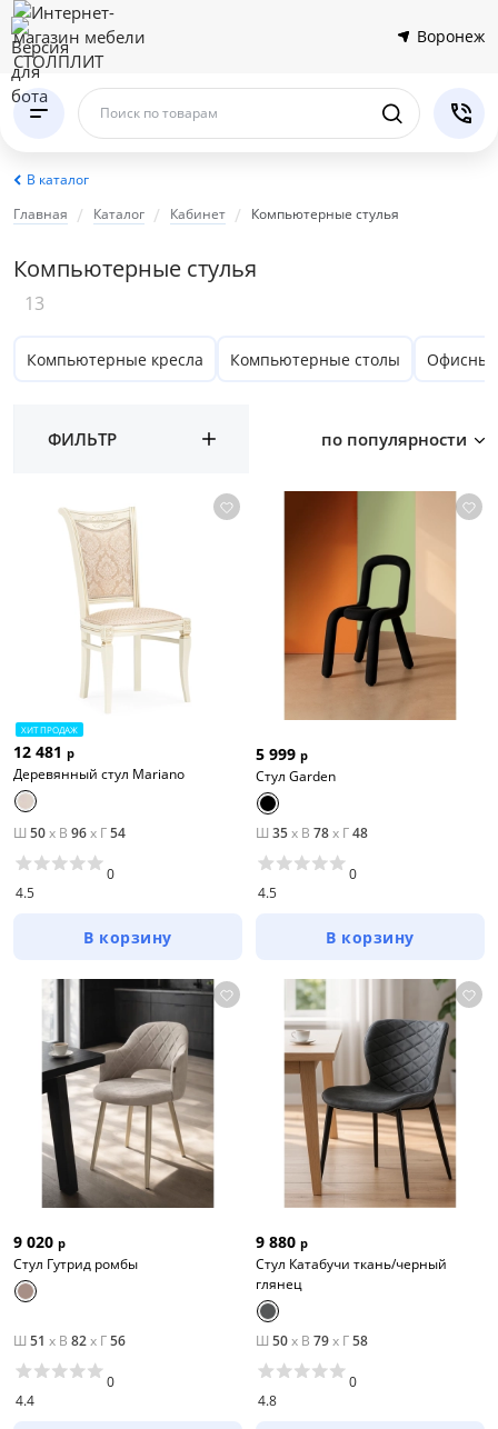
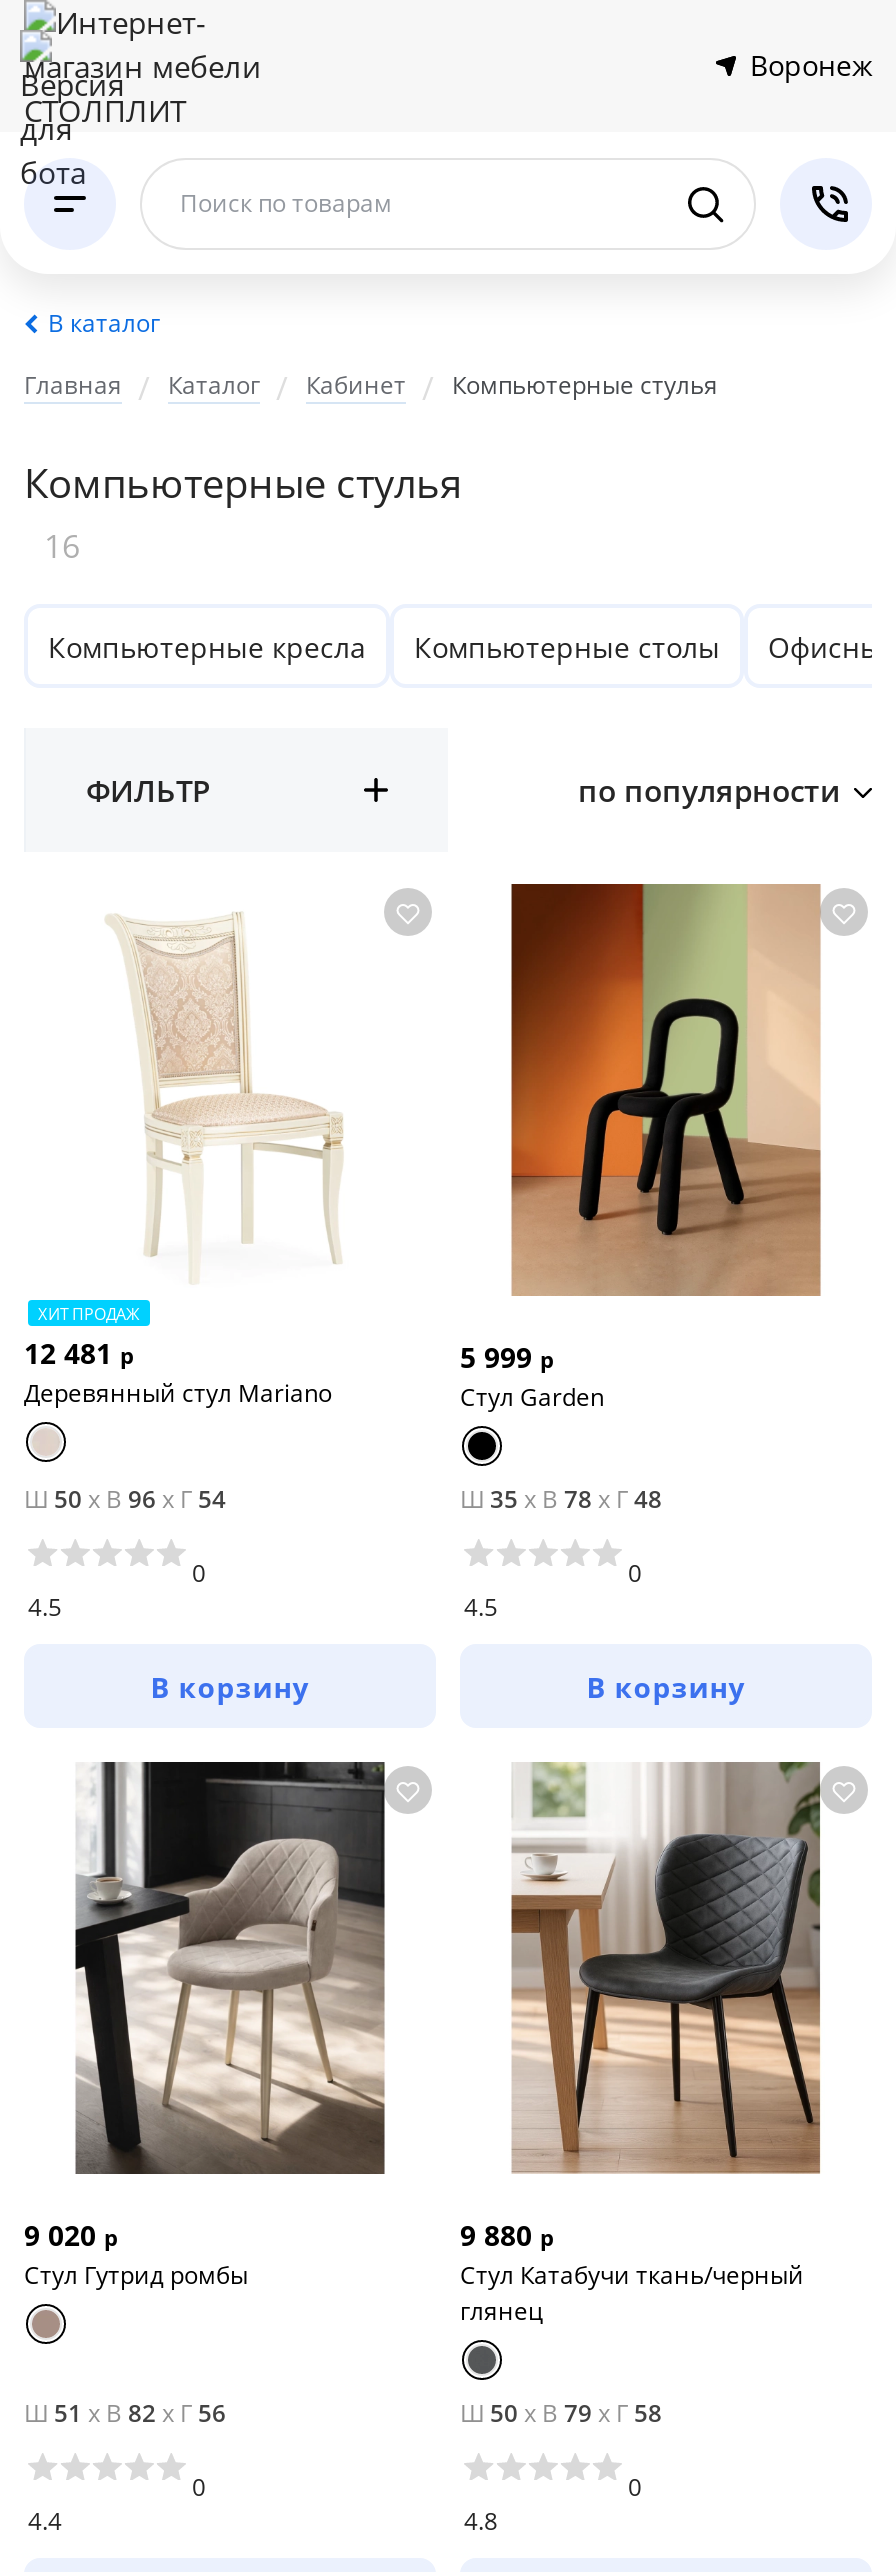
[24,291,44,316] 13 -> [44,524,80,568] 16

